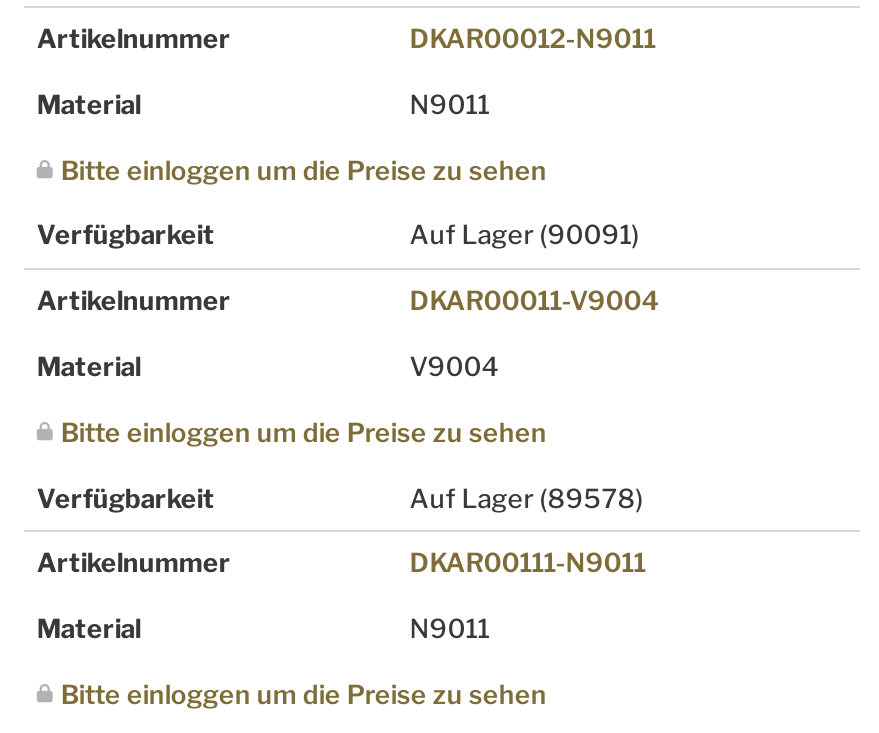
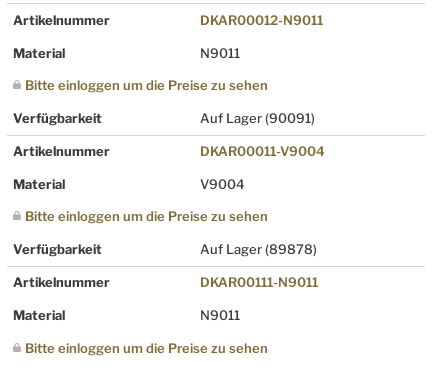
[410,481,644,513] Auf Lager (89578) -> [200,241,317,257] Auf Lager (89878)

